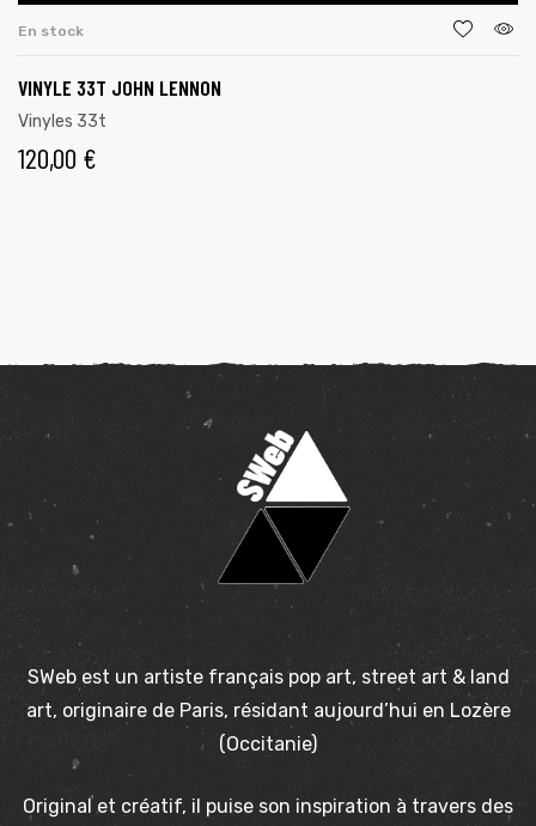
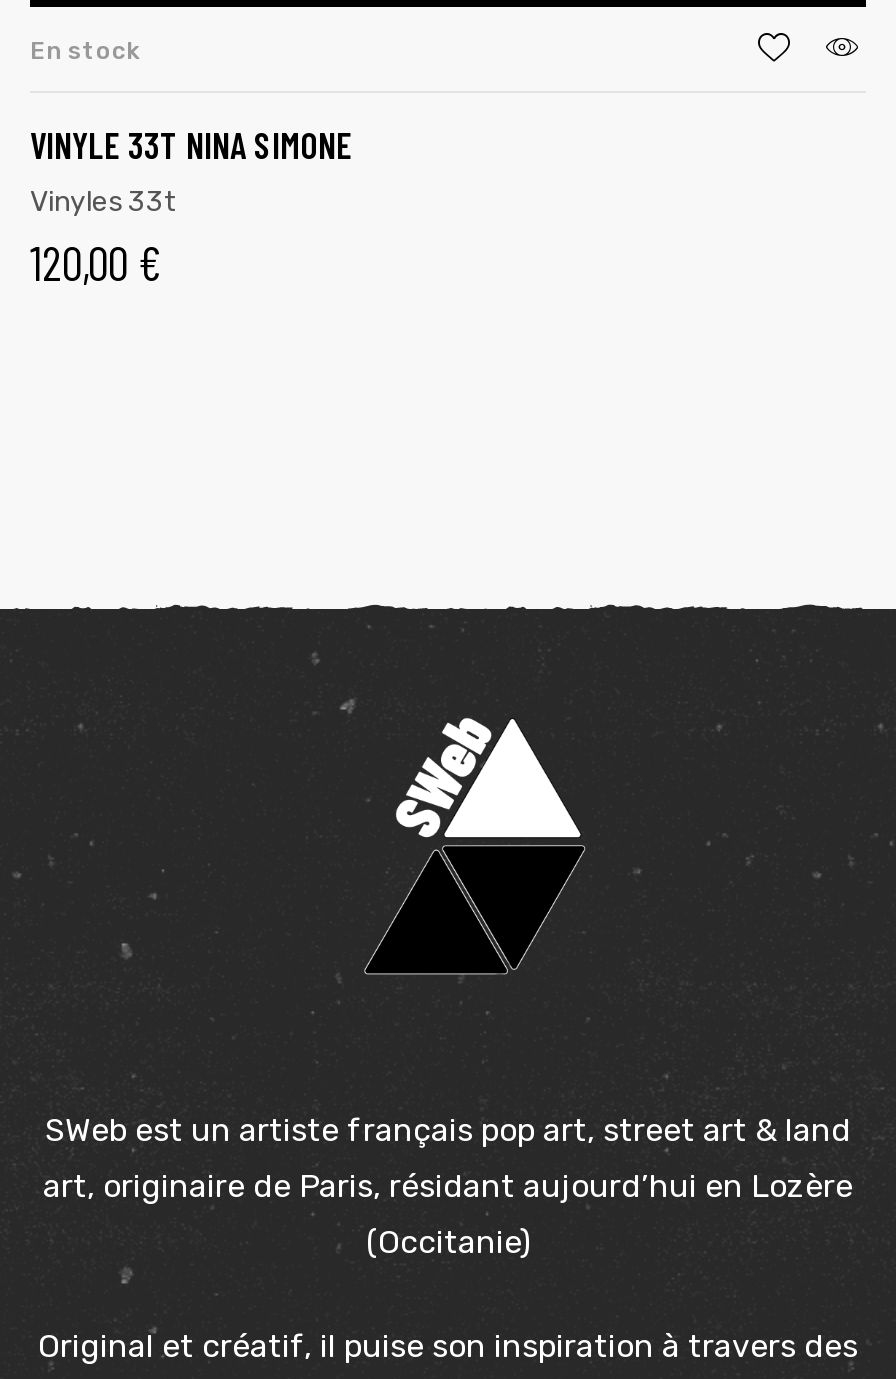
[18,74,221,100] VINYLE 33T JOHN LENNON -> [30,123,352,167] VINYLE 33T NINA SIMONE

